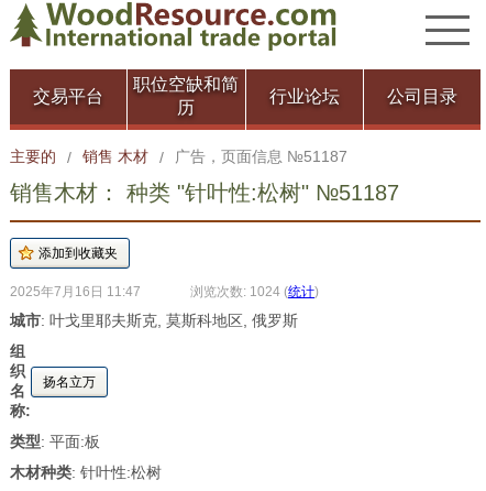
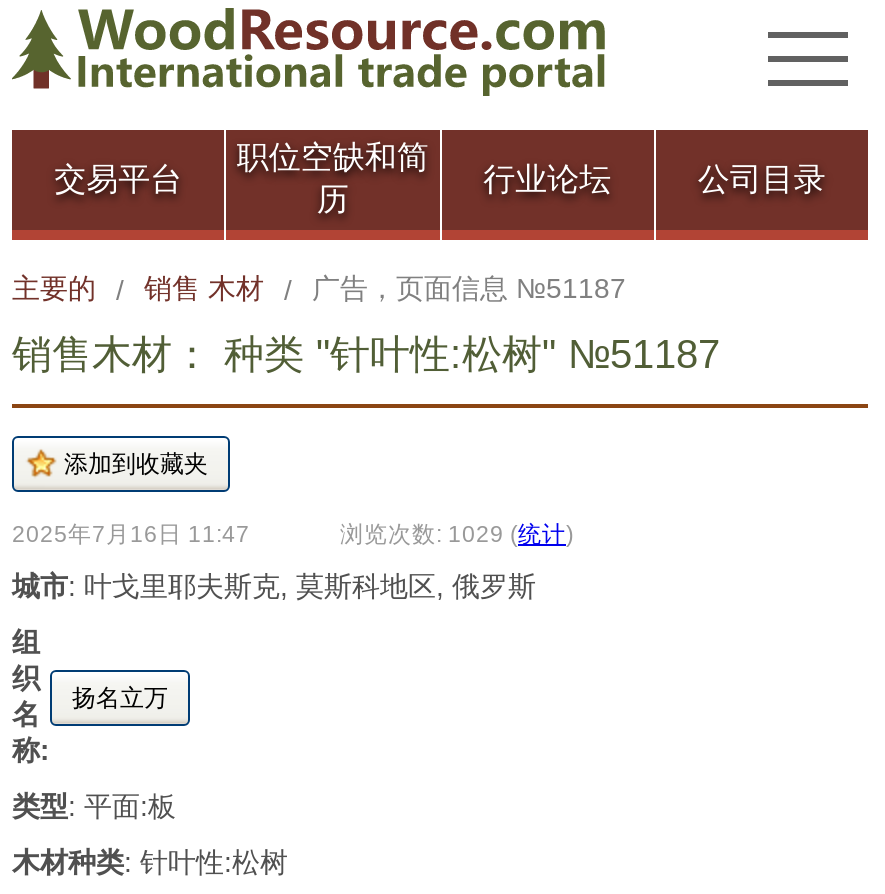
[190,284,319,298] 浏览次数: 1024 (统计) -> [340,520,574,546] 浏览次数: 1029 (统计)

